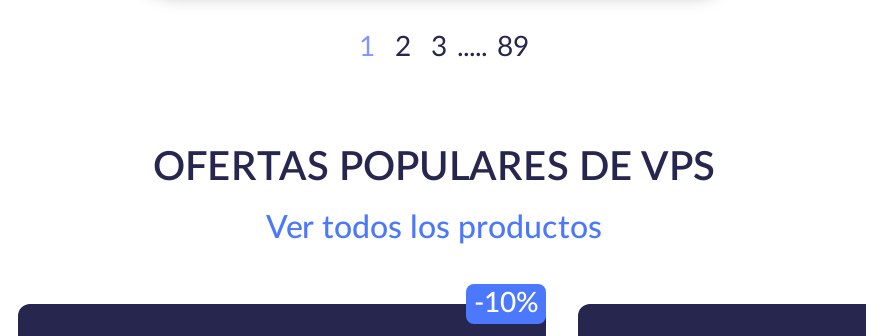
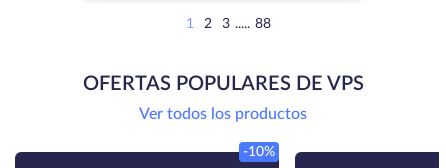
[359,33,529,61] 1 2 3 ..... 89 -> [185,17,270,31] 1 2 3 ..... 88

